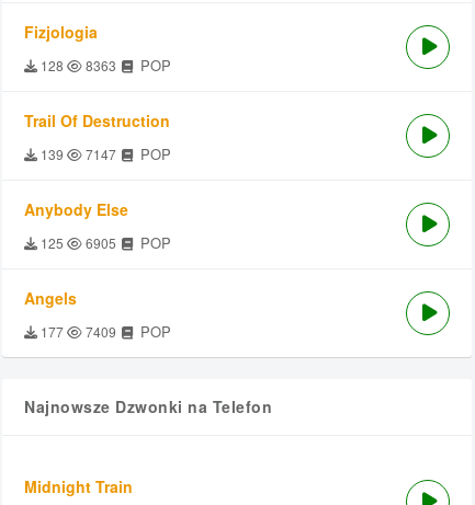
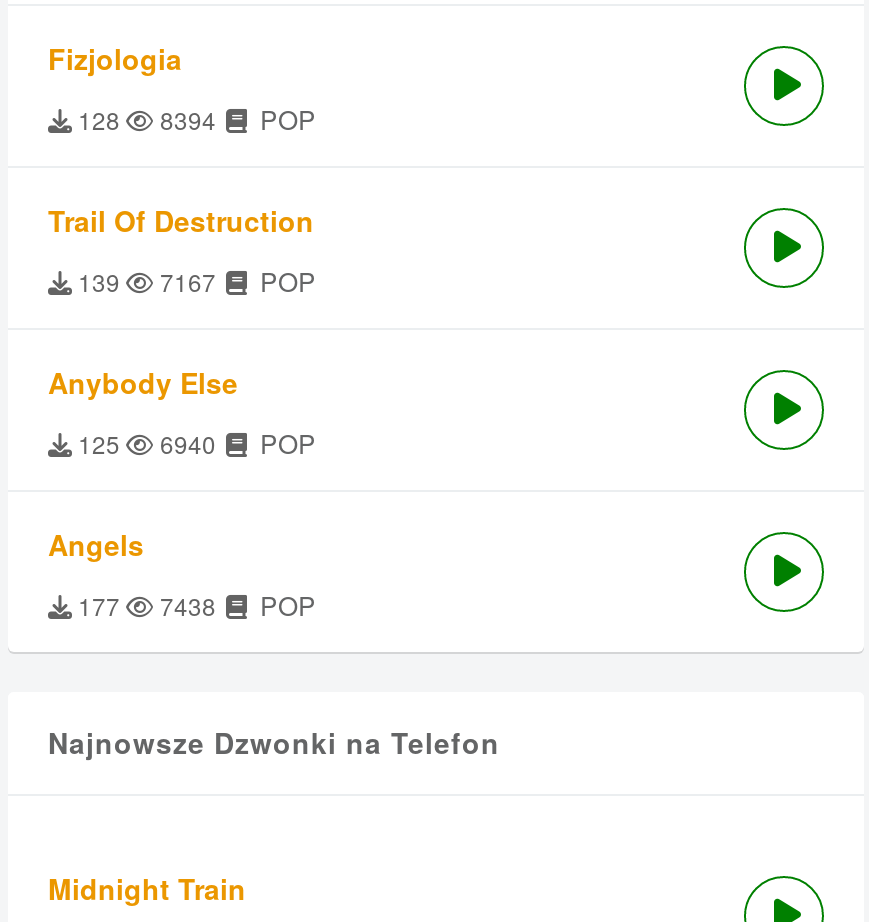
[37,55,171,76] 128 8363 POP -> [72,100,316,138] 128 8394 POP
[37,144,171,164] 139 7147 POP -> [72,262,316,300] 139 7167 POP
[37,232,171,253] 125 6905 POP -> [72,424,316,462] 125 6940 POP
[37,321,171,342] 177 7409 POP -> [72,586,316,624] 177 7438 POP

